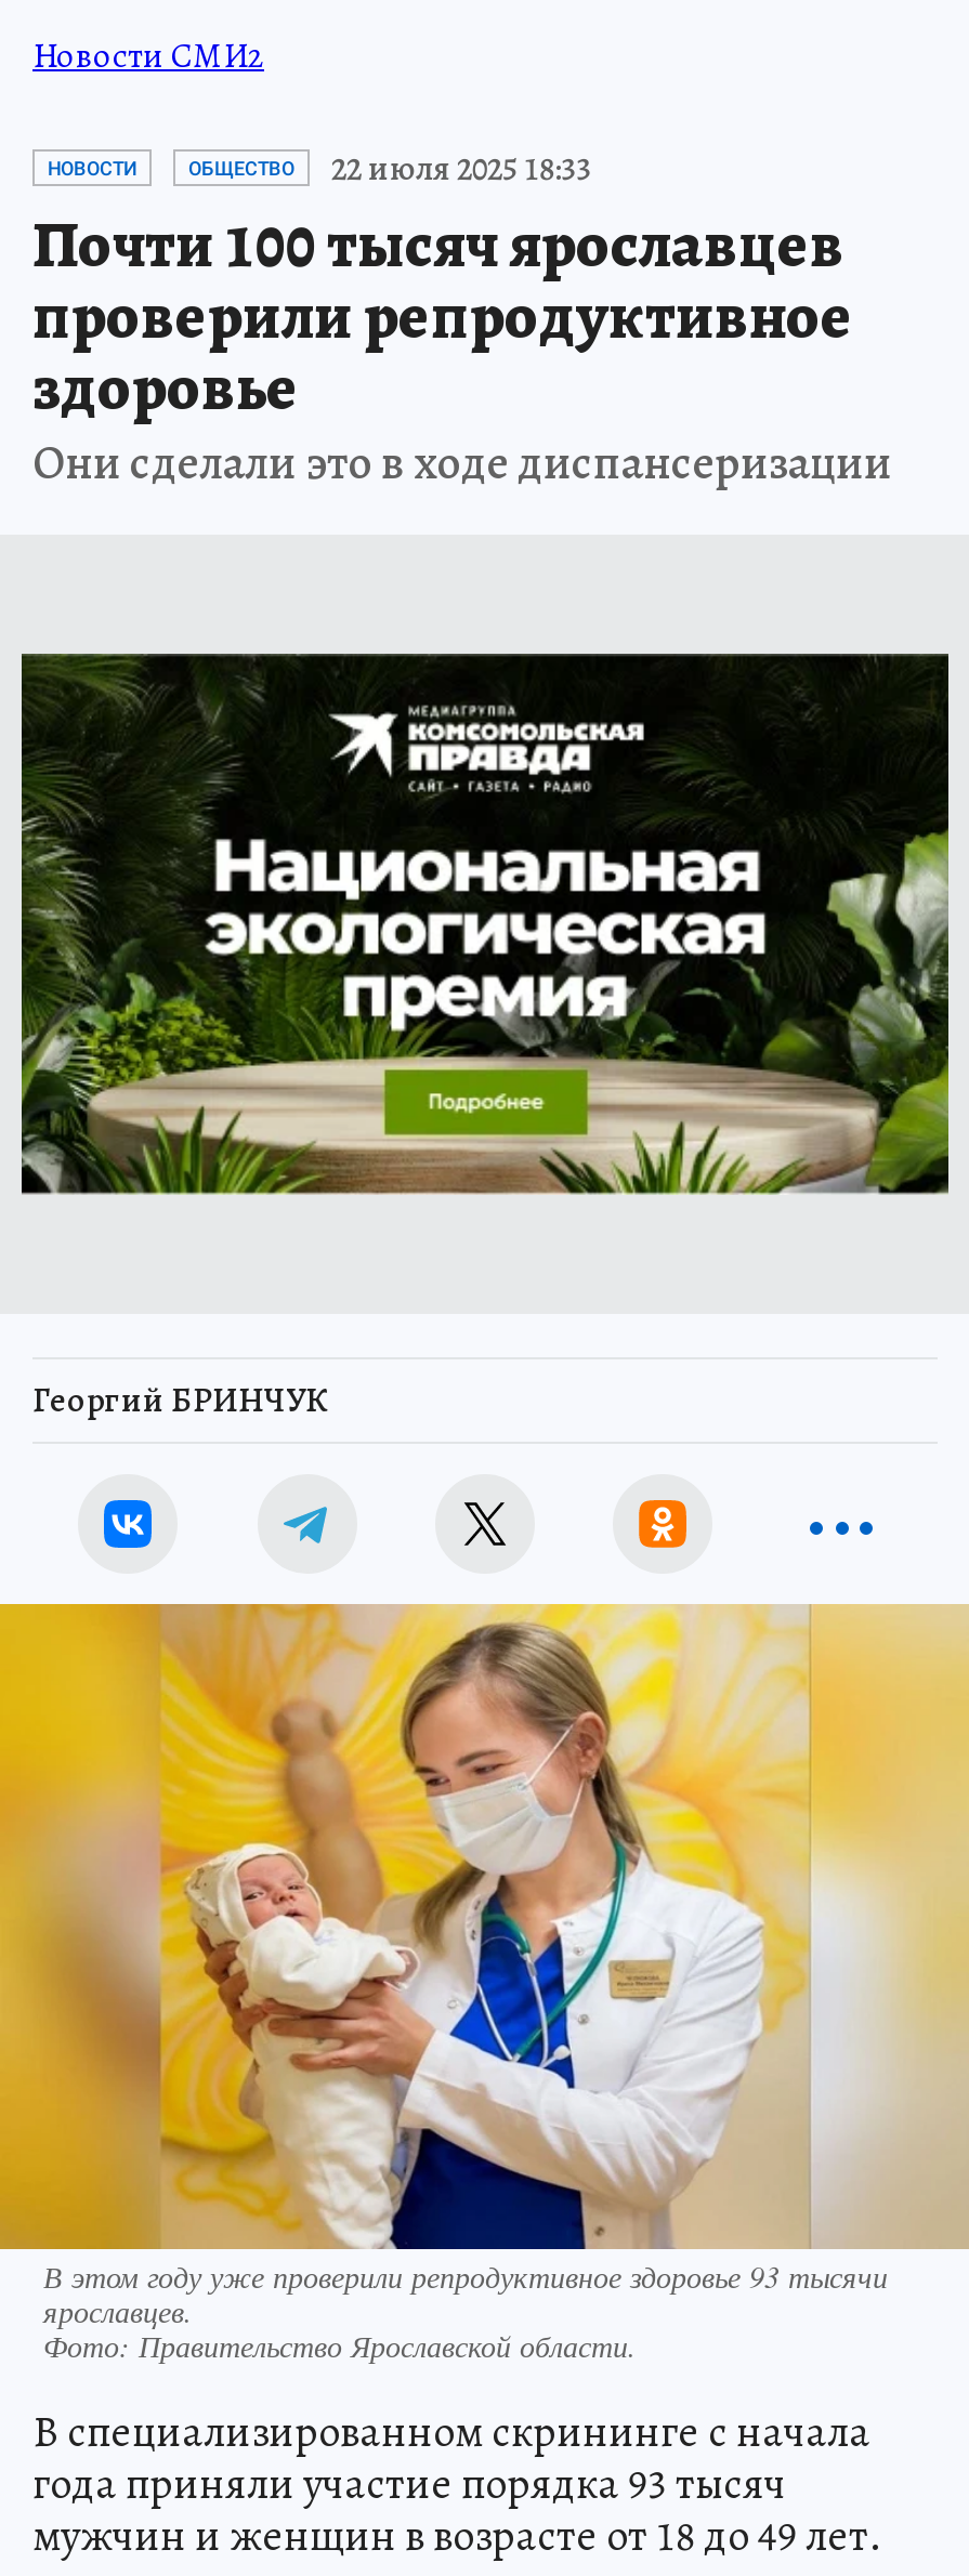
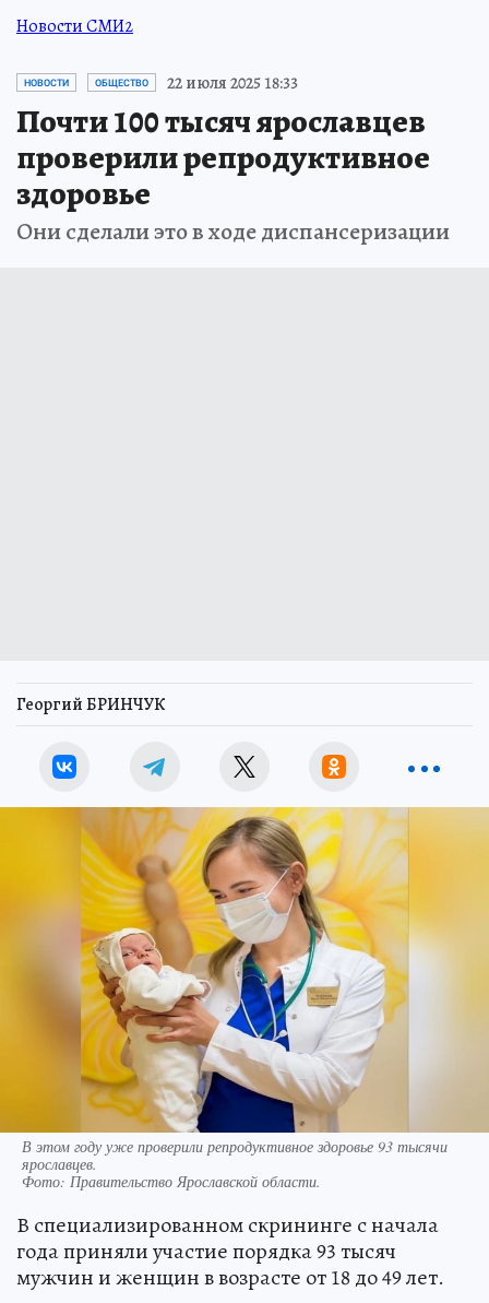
[19,652,951,1197] [image] -> none

